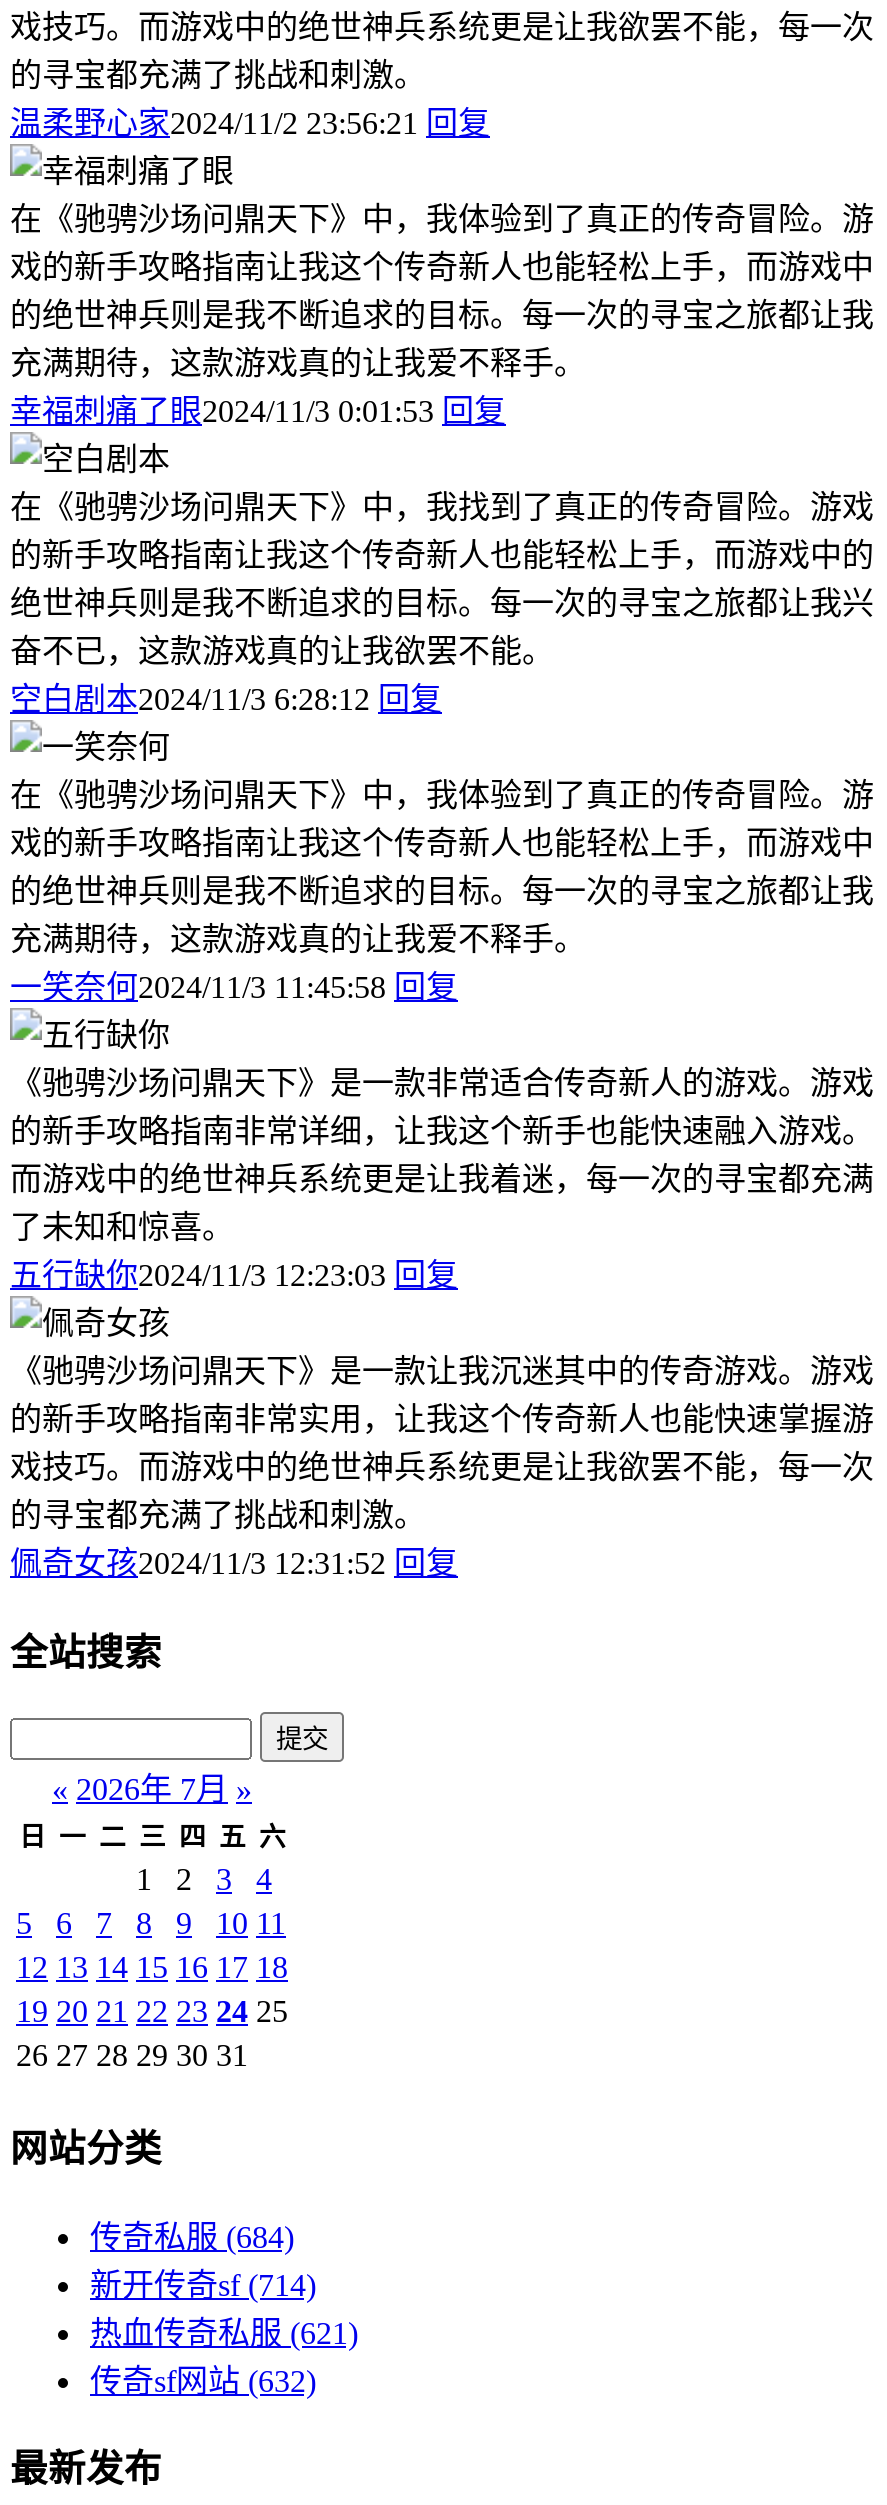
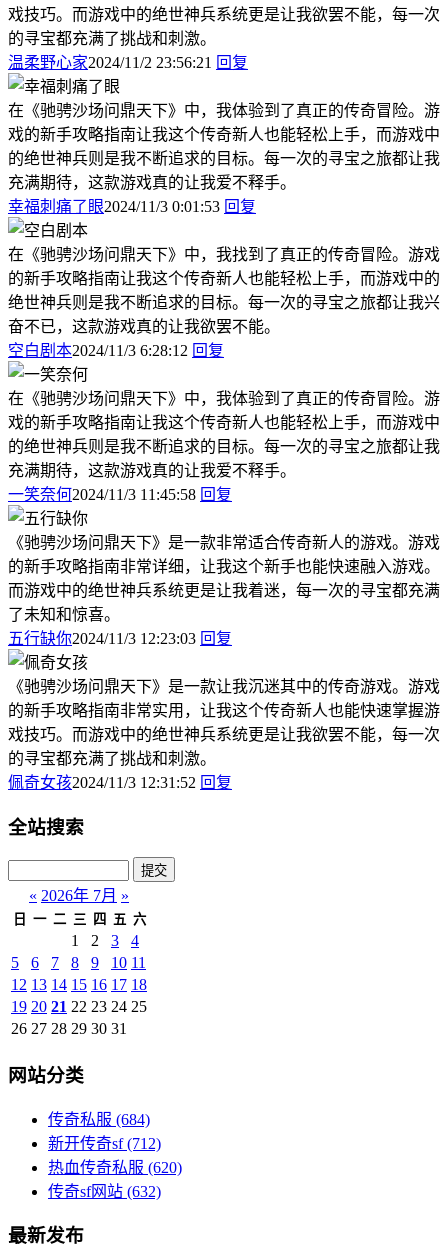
[90,2267,316,2301] 新开传奇sf (714) -> [48,1135,161,1152] 新开传奇sf (712)
[90,2315,358,2349] 热血传奇私服(621) -> [48,1159,182,1176] 热血传奇私服(620)

